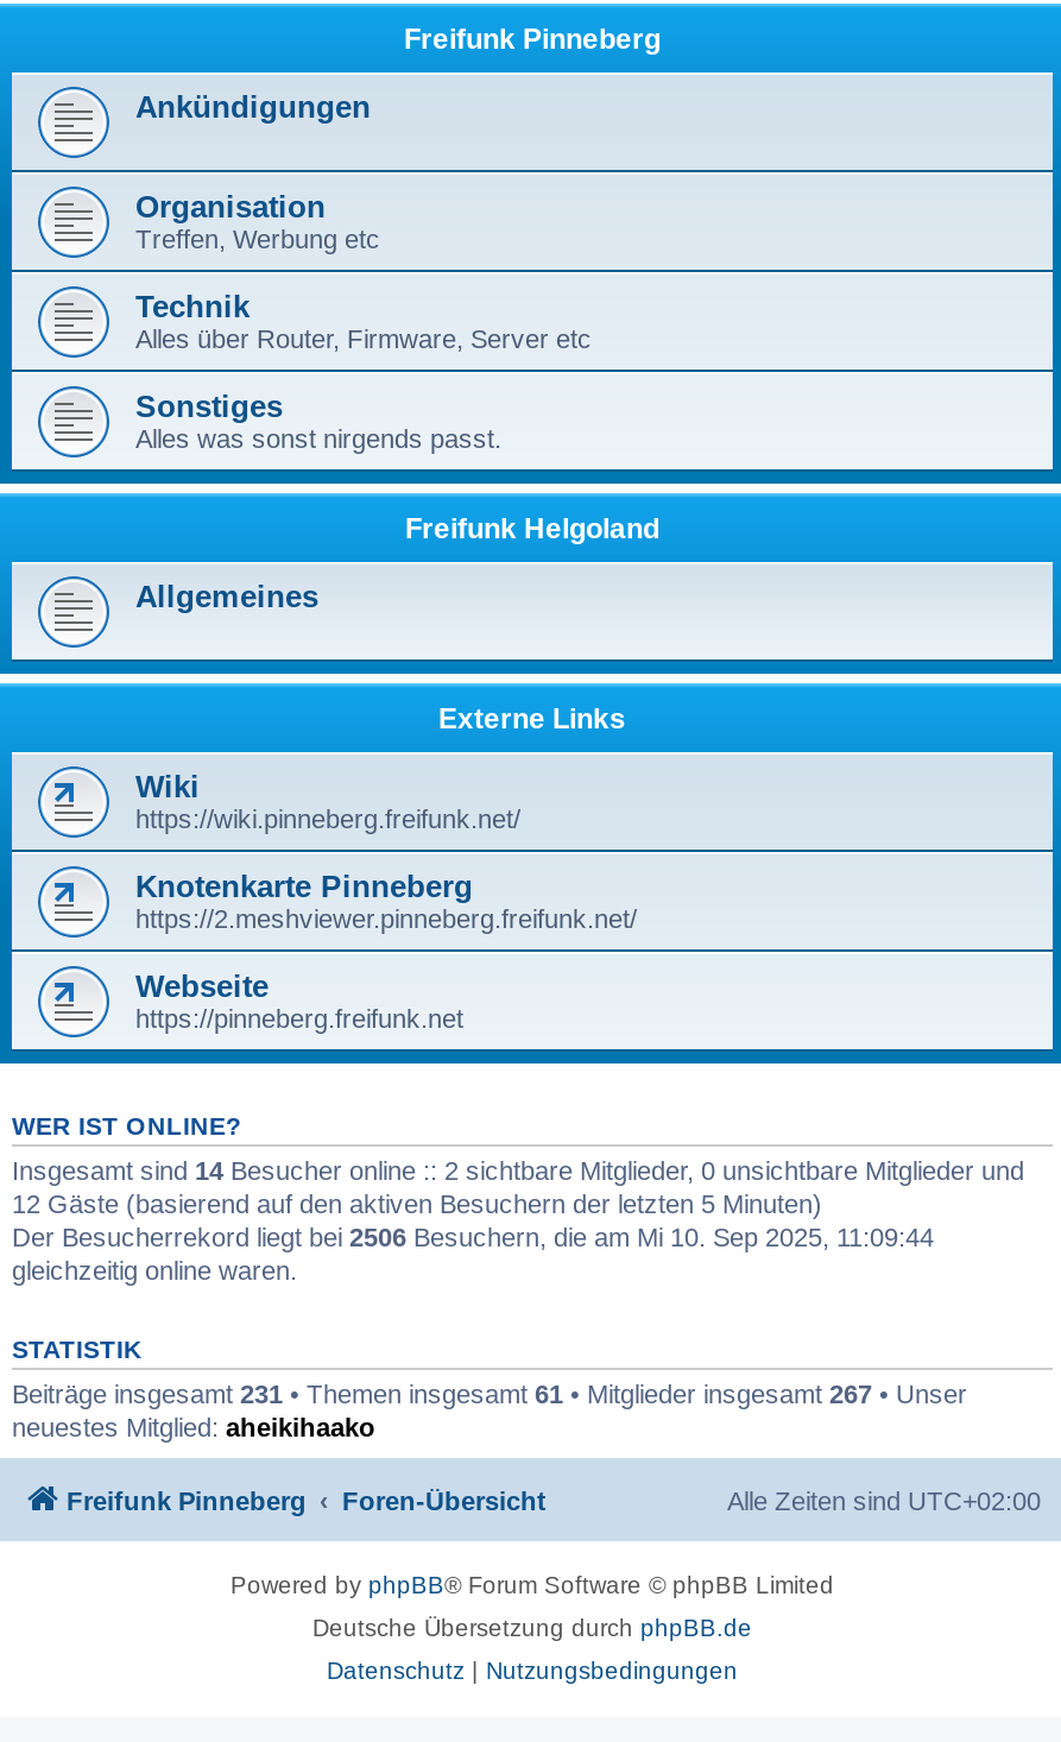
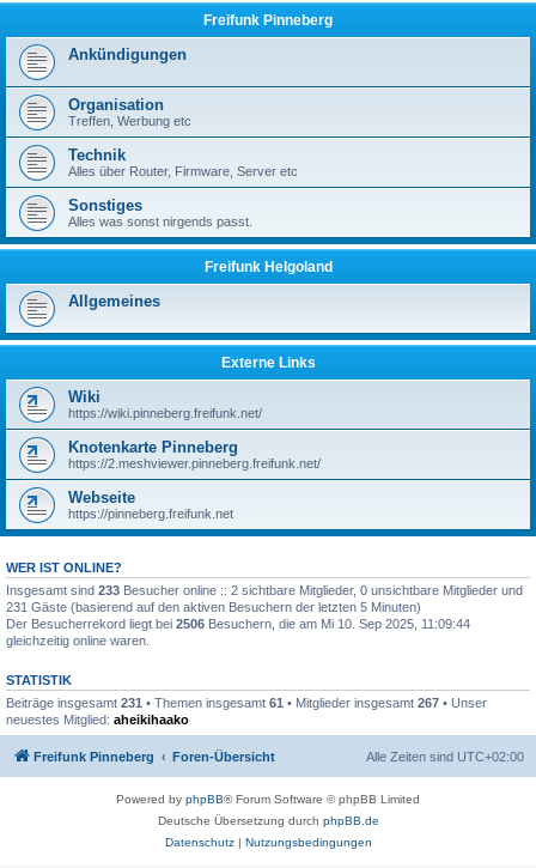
[12,1156,1024,1185] Insgesamt sind 14 Besucher online :: 2 sichtbare Mitglieder, 0 unsichtbare Mitglieder und -> [6,583,523,597] Insgesamt sind 233 Besucher online :: 2 sichtbare Mitglieder, 0 unsichtbare Mitglieder und
[12,1189,822,1218] 12 Gäste (basierend auf den aktiven Besuchern der letzten 5 Minuten) -> [6,600,421,614] 231 Gäste (basierend auf den aktiven Besuchern der letzten 5 Minuten)

